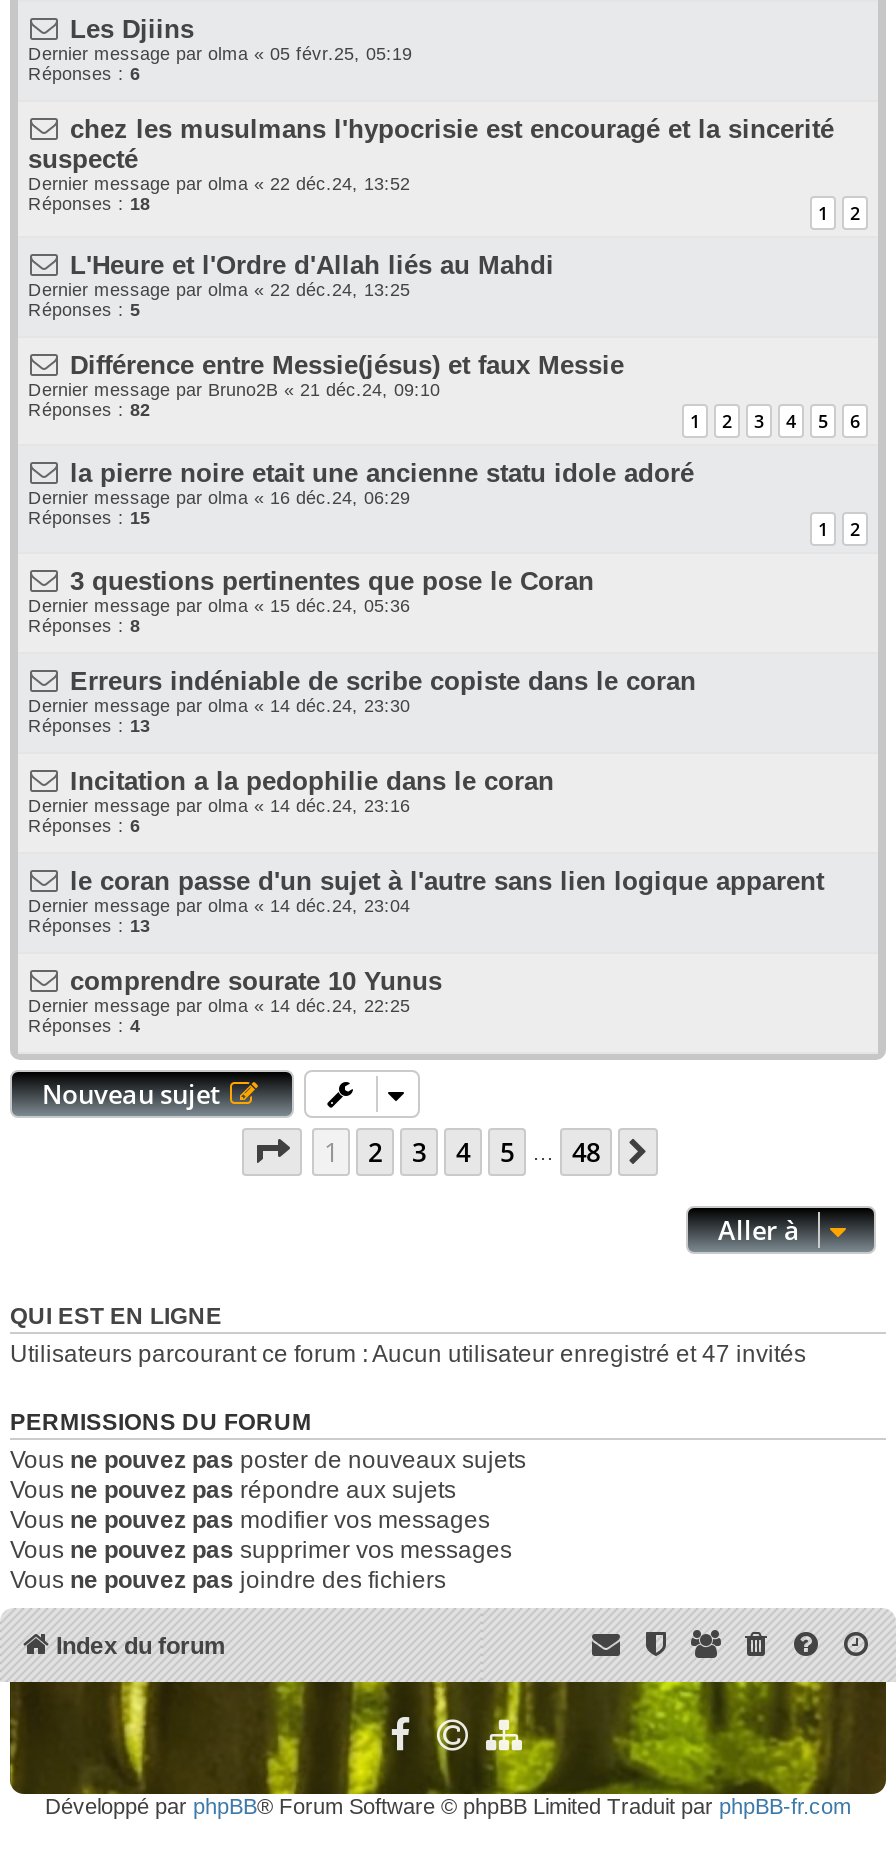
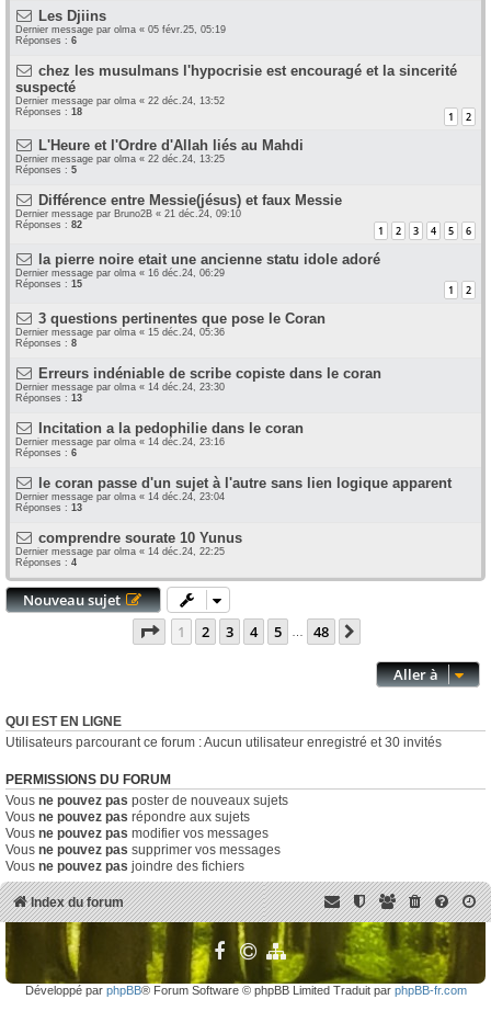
[10,1339,806,1367] Utilisateurs parcourant ce forum : Aucun utilisateur enregistré et 47 invités -> [5,734,442,750] Utilisateurs parcourant ce forum : Aucun utilisateur enregistré et 30 invités

